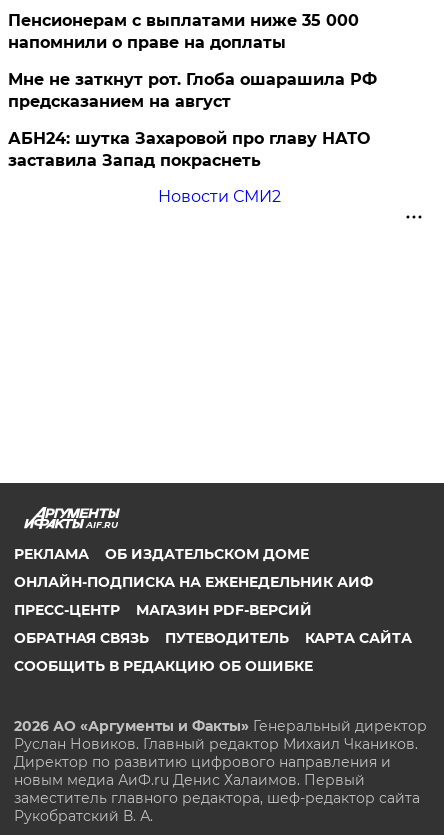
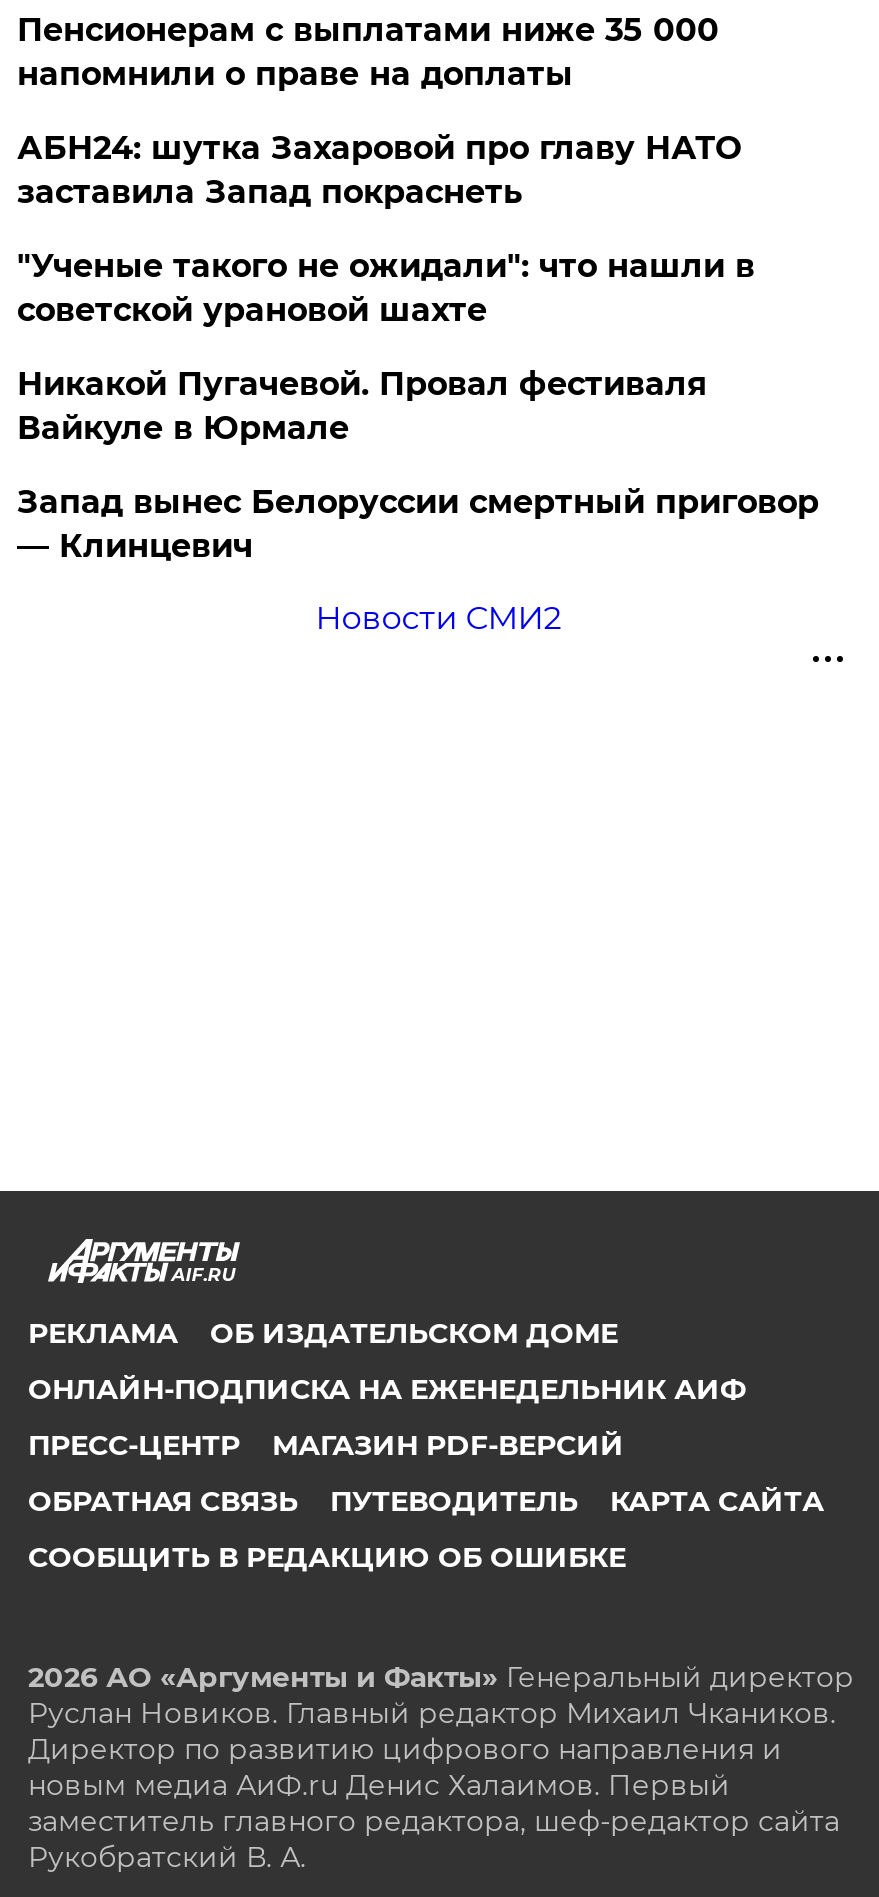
[8,70,377,111] Мне не заткнут рот. Глоба ошарашила РФ | предсказанием на август -> none
moved [8,129,370,170] -> [17,129,741,211]: АБН24: шутка Захаровой про главу НАТО | заставила Запад покраснеть
none -> [17,247,819,565] "Ученые такого не ожидали": что нашли в | советской урановой шахте | Никакой Пугачевой. Провал фестиваля | Вайкуле в Юрмале | Запад вынес Белоруссии смертный приговор | — Клинцевич

